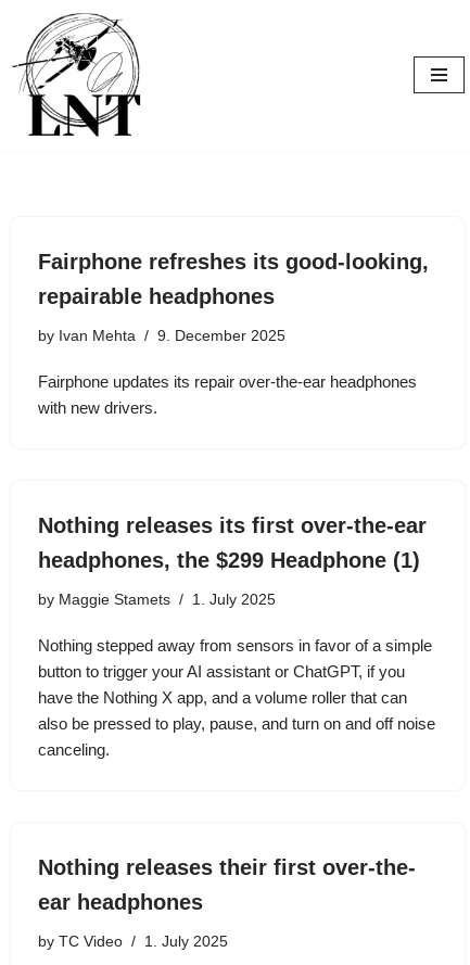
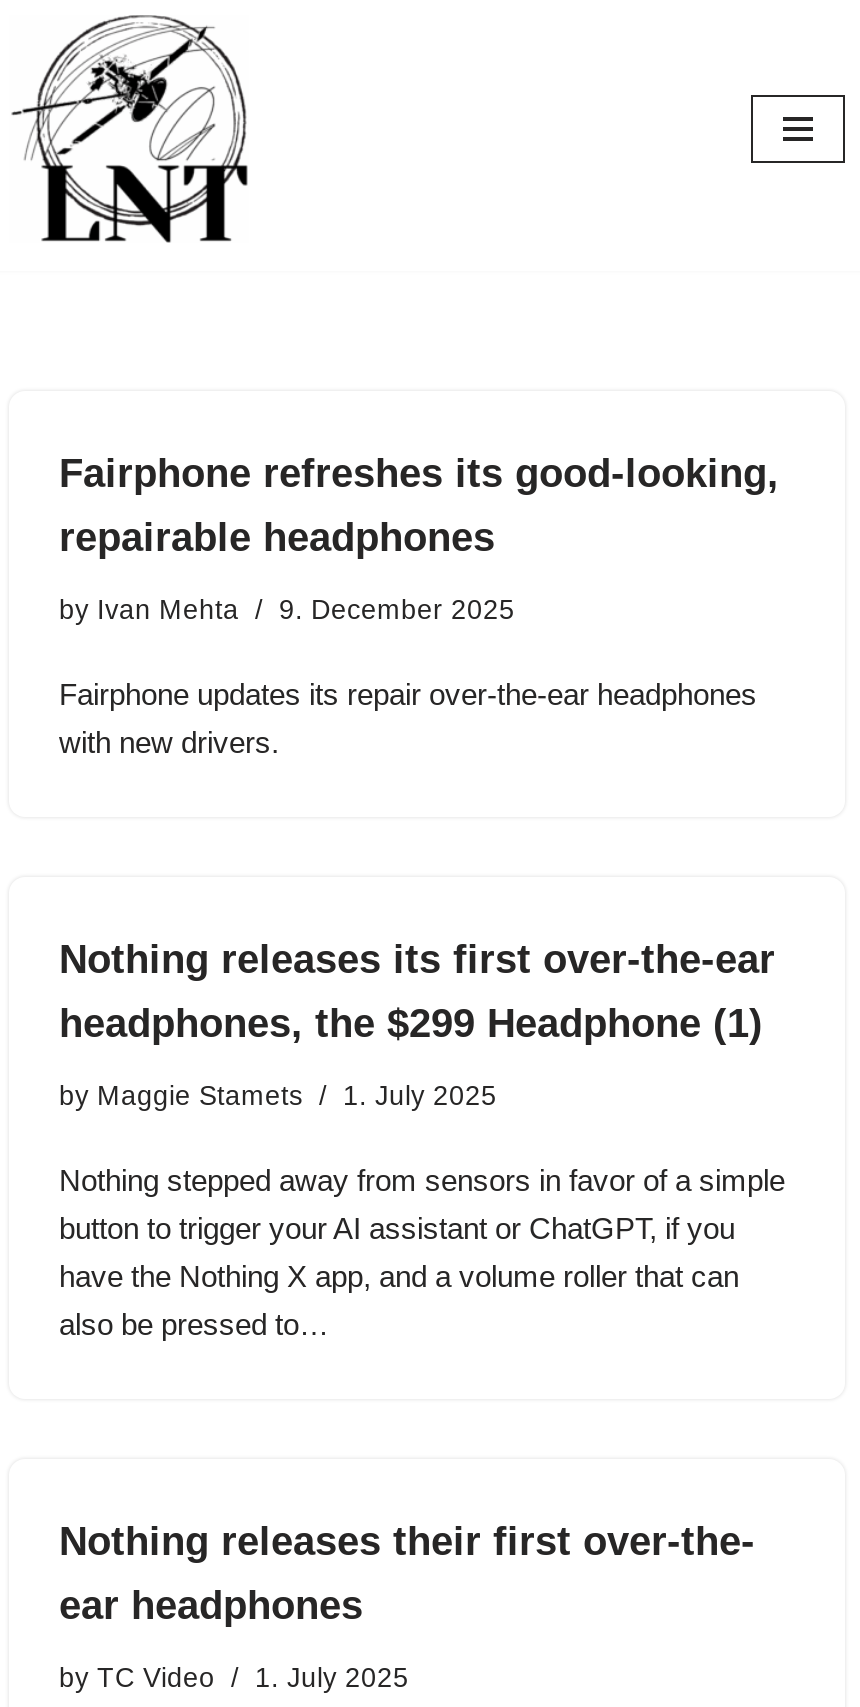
[38,714,435,759] also be pressed to play, pause, and turn on and off noise | canceling. -> [59,1307,337,1341] also be pressed to…

